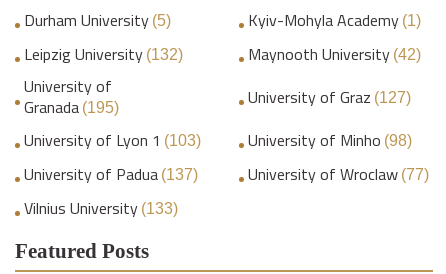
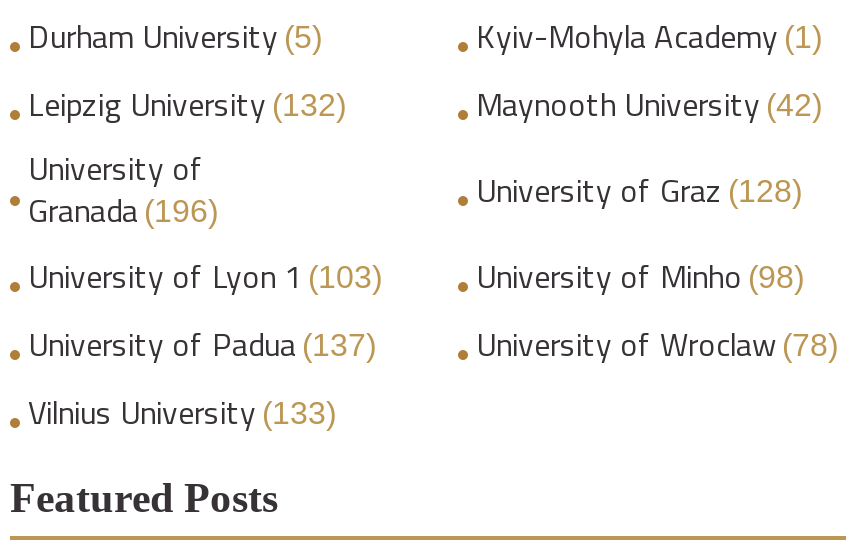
[248,84,411,108] University of Graz (127) -> [476,165,802,213] University of Graz (128)
[24,95,119,119] Granada (195) -> [28,186,218,234] Granada (196)
[248,161,429,185] University of Wroclaw (77) -> [476,319,838,367] University of Wroclaw (78)

